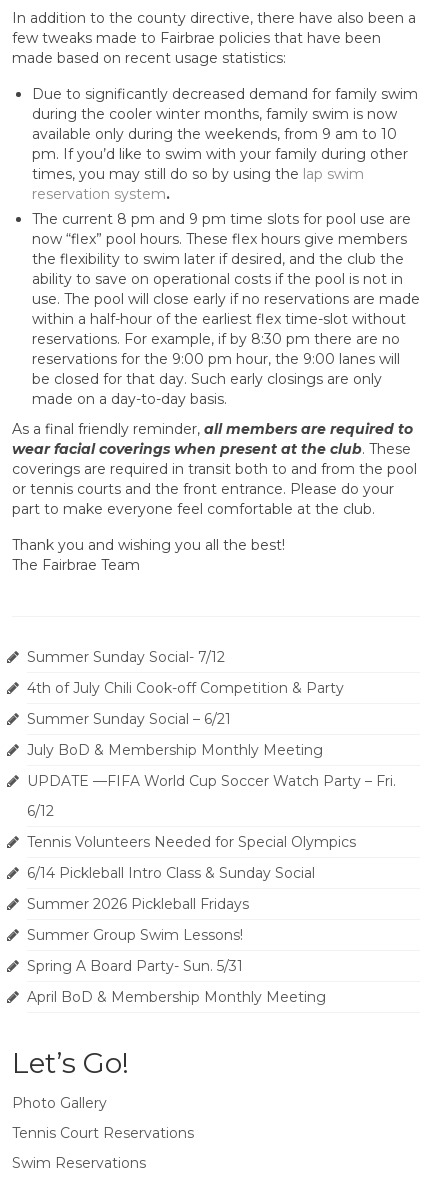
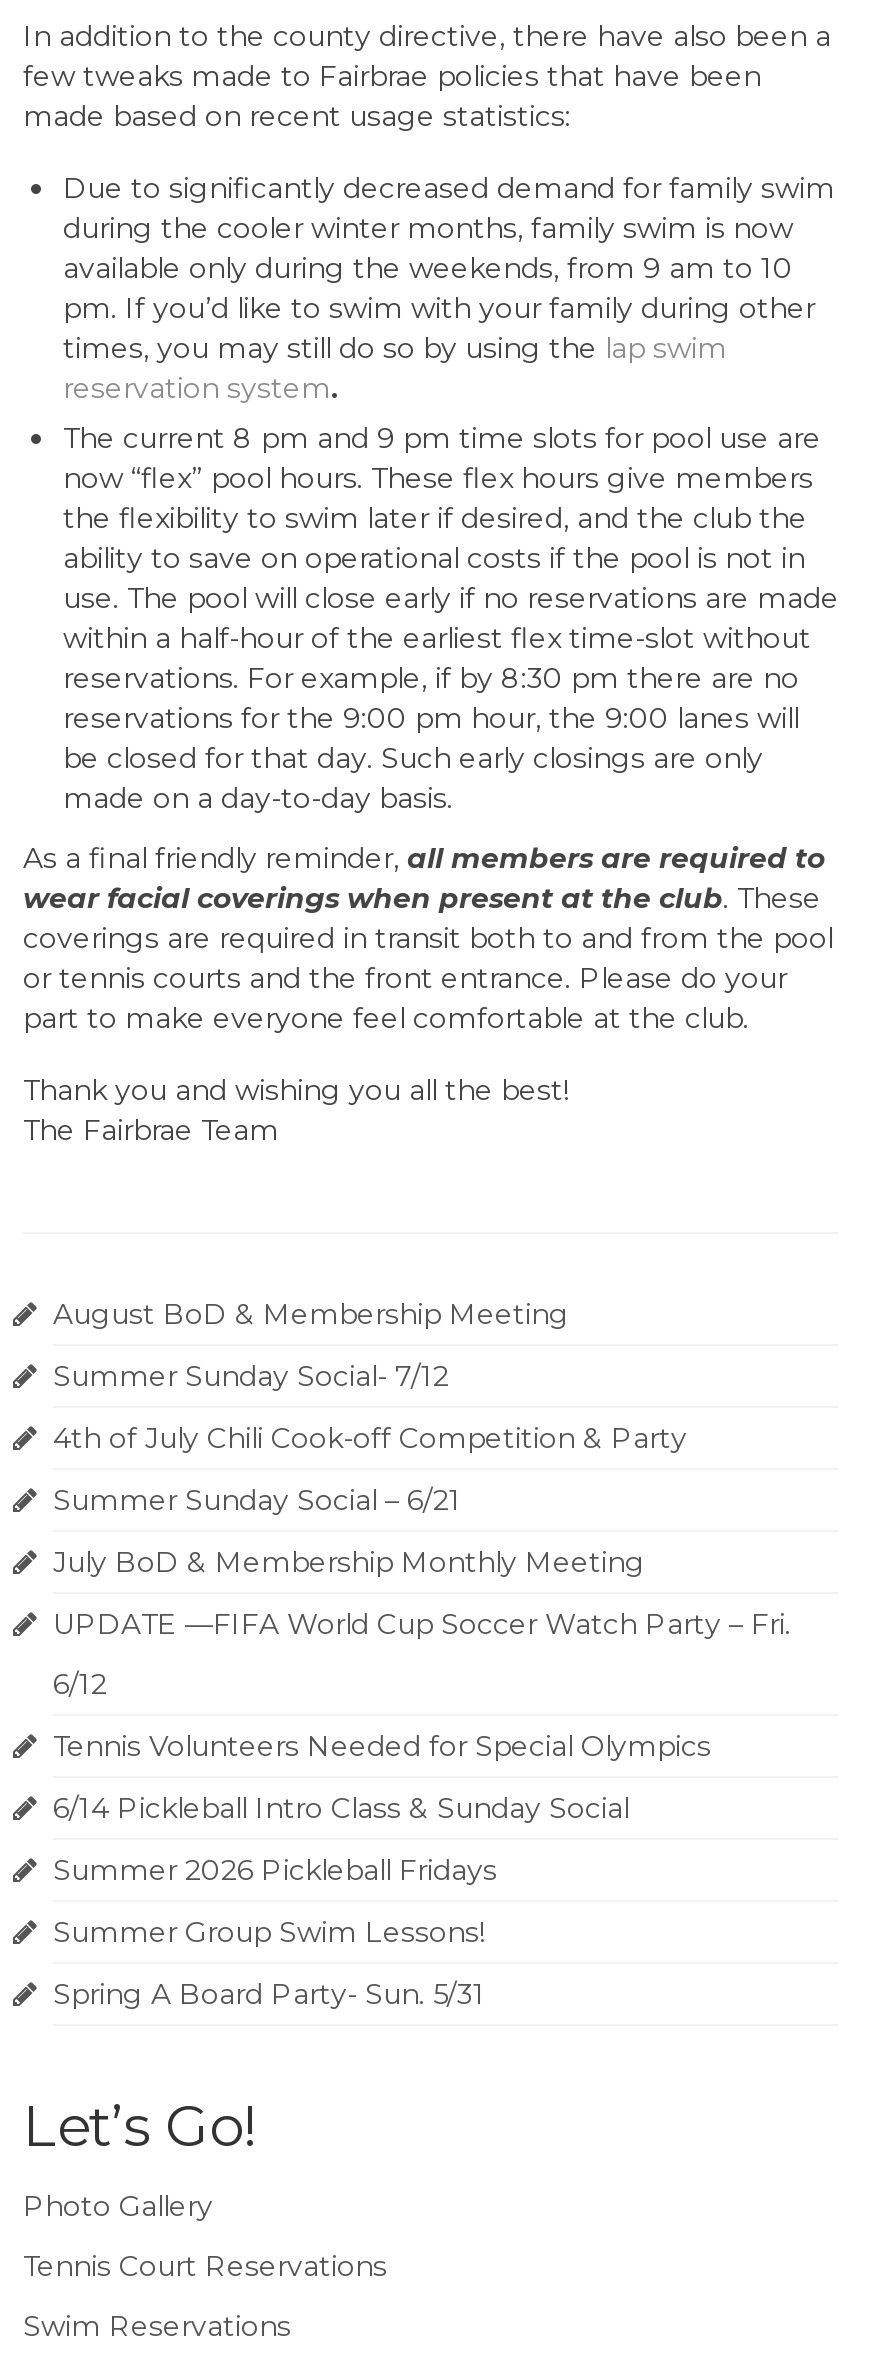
none -> [53,1296,569,1332] August BoD & Membership Meeting
moved [27,648,396,975] -> [53,1358,791,2012]: Summer Sunday Social- 7/12 | 4th of July Chili Cook-off Competition & Party | Summer Sunday Social – 6/21 | ... | Summer Group Swim Lessons! | Spring A Board Party- Sun. 5/31
[27,988,326,1006] April BoD & Membership Monthly Meeting -> none

